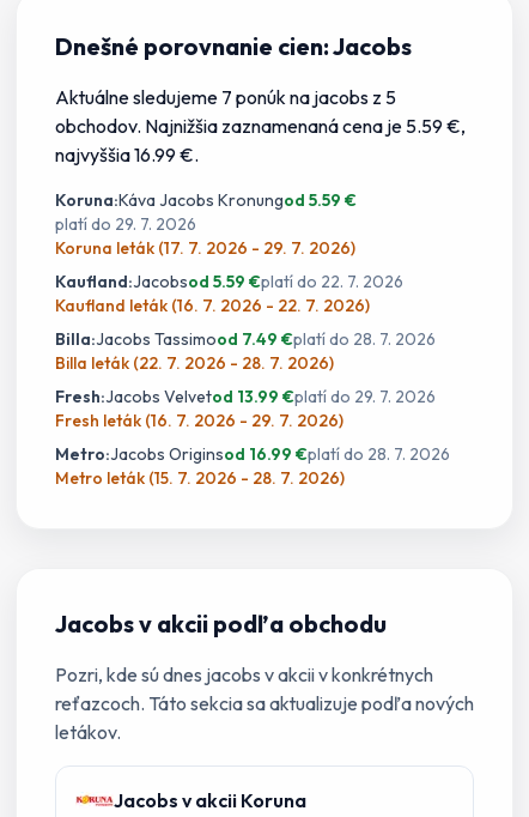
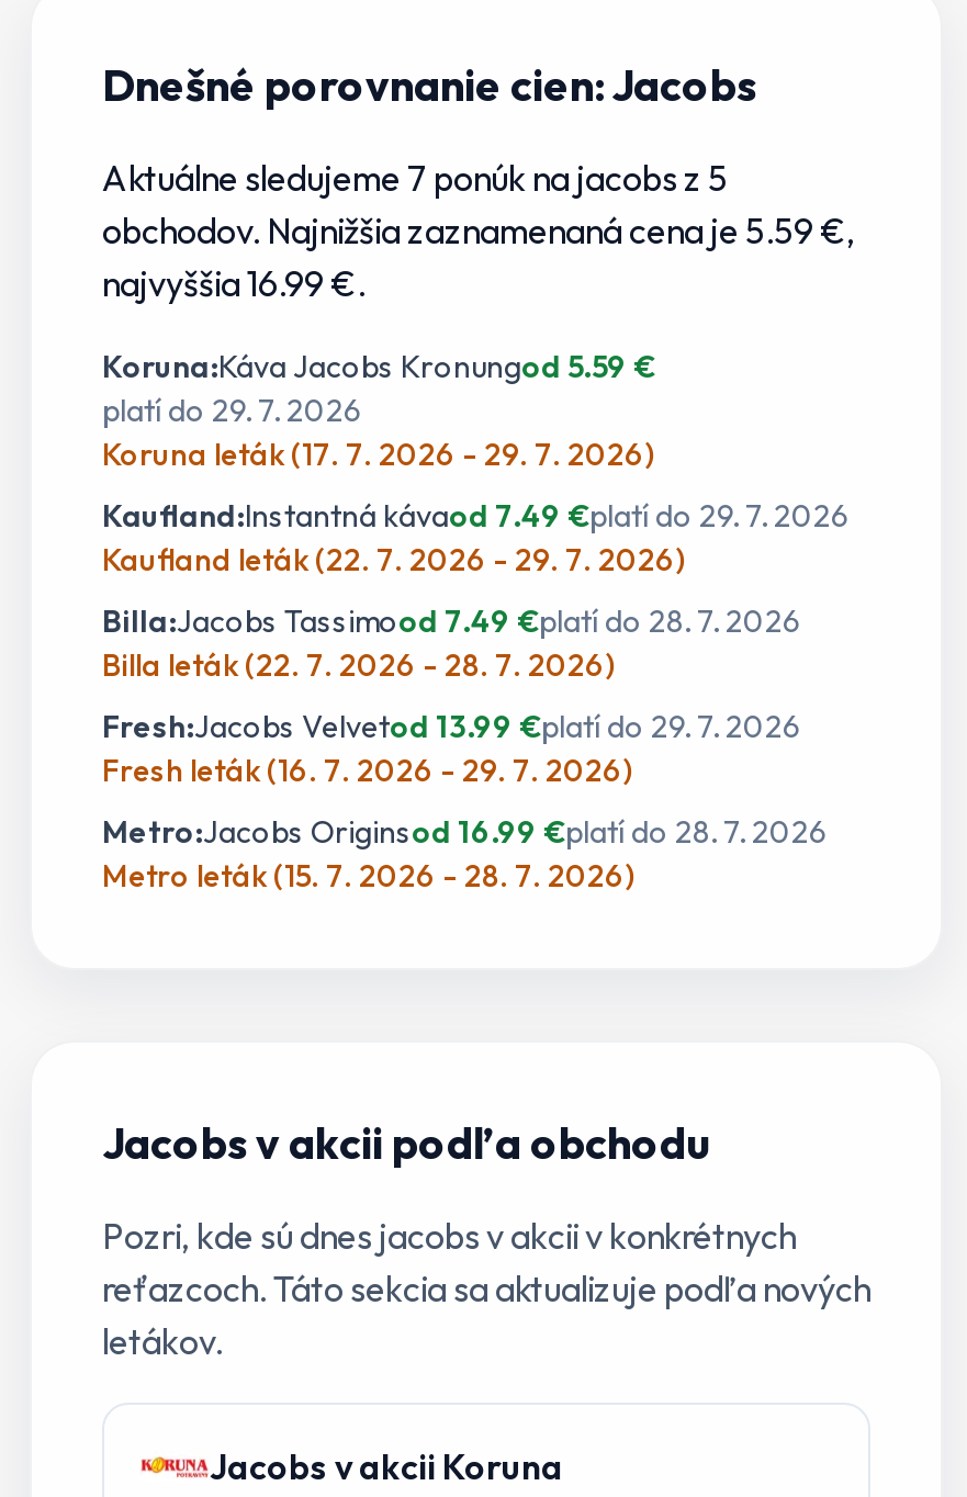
[55,271,403,316] Kaufland:Jacobsod 5.59 €platí do 22. 7. 2026 | Kaufland leták (16. 7. 2026 - 22. 7. 2026) -> [102,496,848,579] Kaufland:Instantná kávaod 7.49 €platí do 29. 7. 2026 | Kaufland leták (22. 7. 2026 - 29. 7. 2026)

